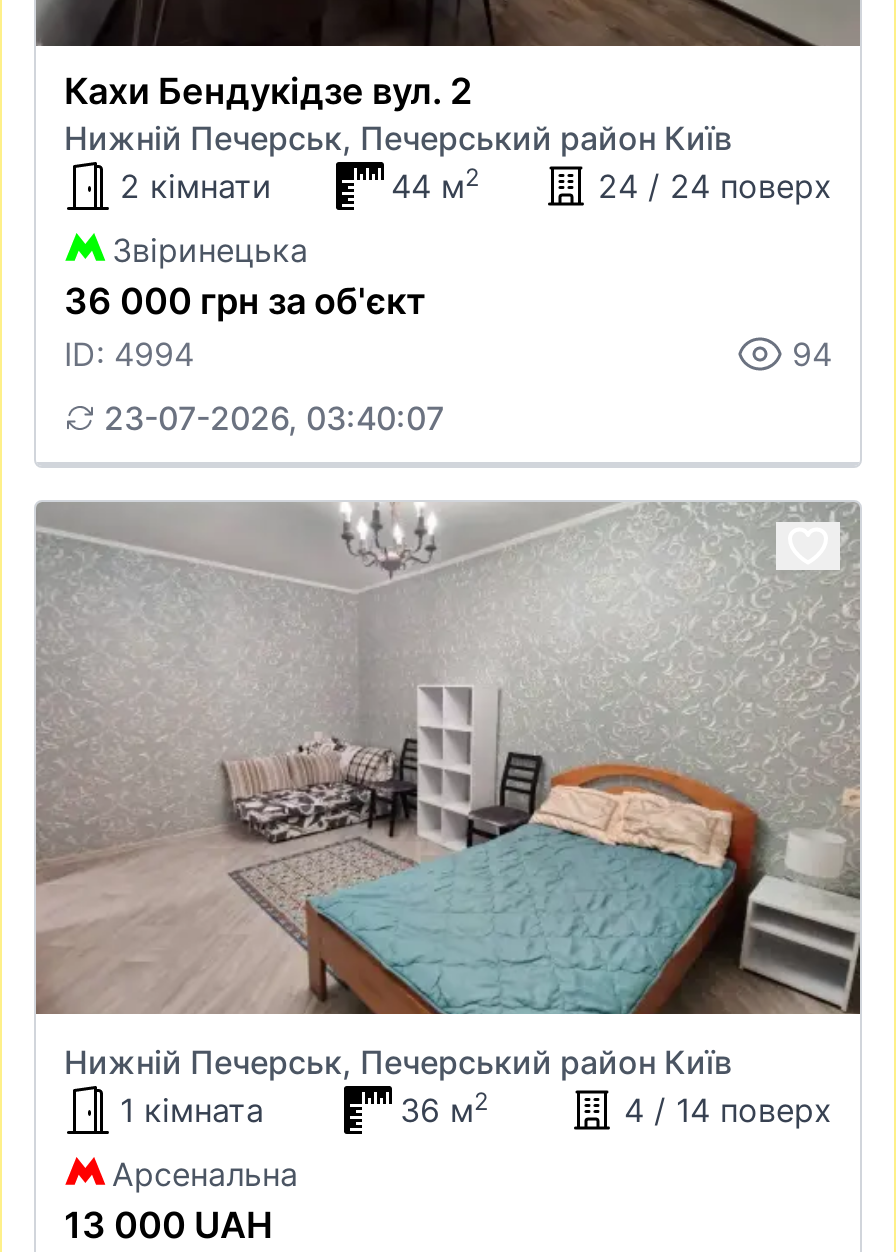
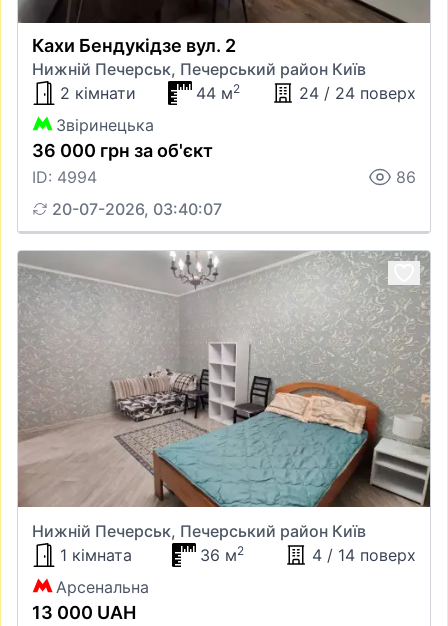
[792,334,832,374] 94 -> [396,167,416,187] 86
[104,398,444,438] 23-07-2026, 03:40:07 -> [52,199,222,219] 20-07-2026, 03:40:07

